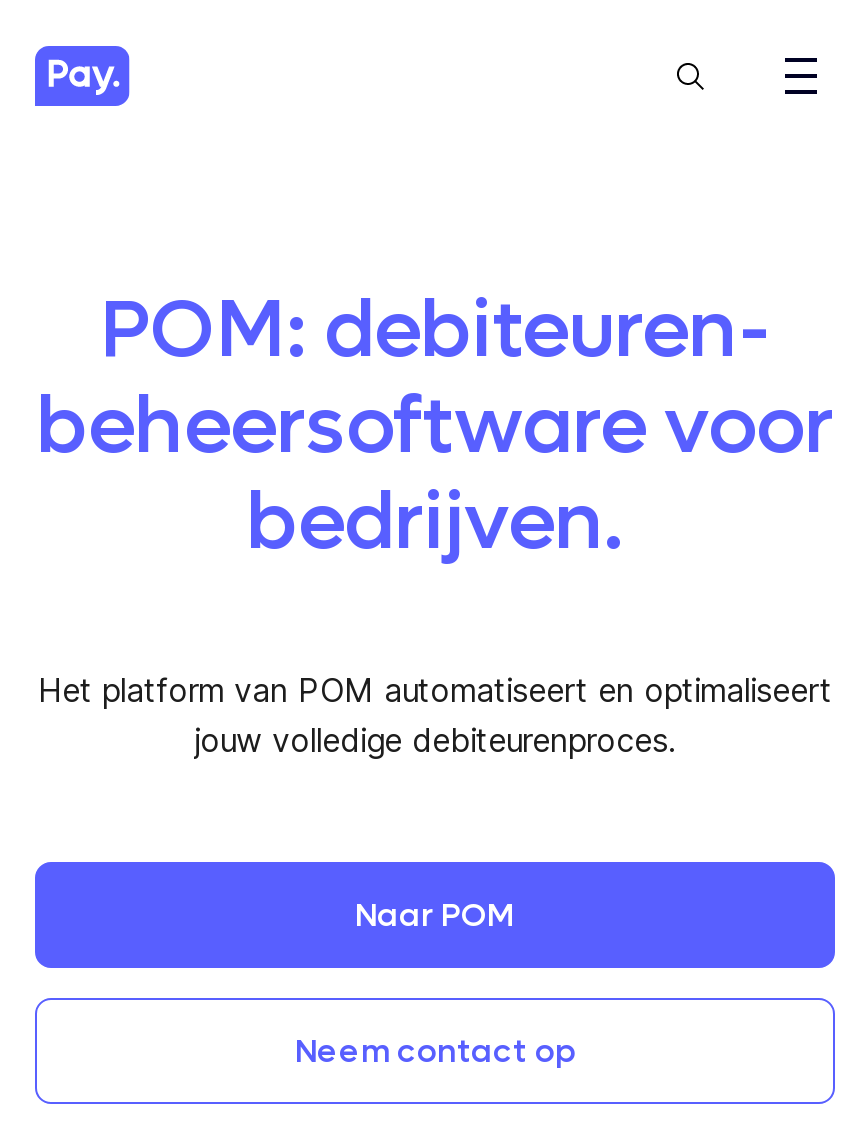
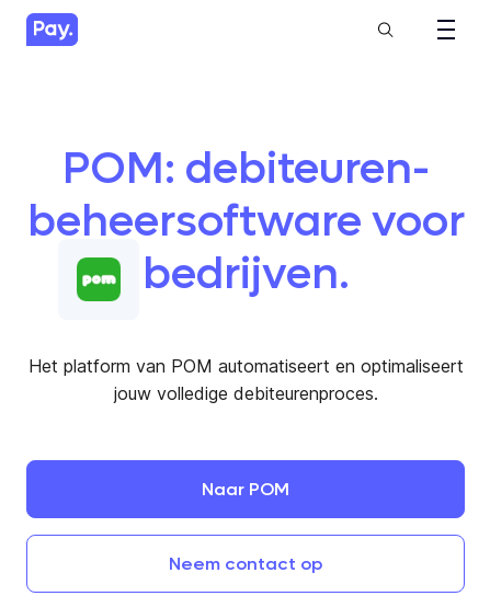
none -> [75,255,123,303] [image]

